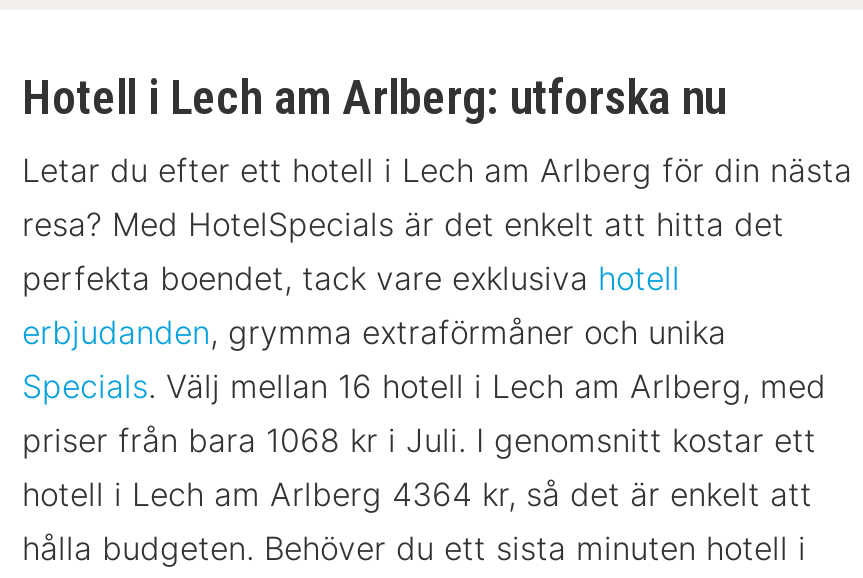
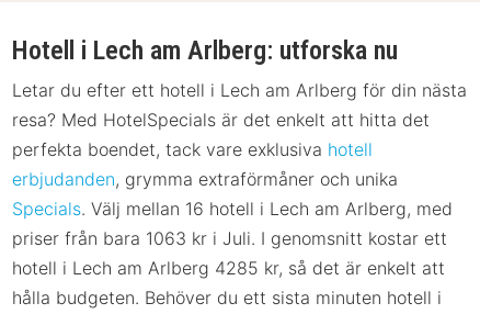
[22,420,816,460] priser från bara 1068 kr i Juli. I genomsnitt kostar ett -> [12,227,447,249] priser från bara 1063 kr i Juli. I genomsnitt kostar ett
[22,474,812,514] hotell i Lech am Arlberg 4364 kr, så det är enkelt att -> [12,257,445,279] hotell i Lech am Arlberg 4285 kr, så det är enkelt att

